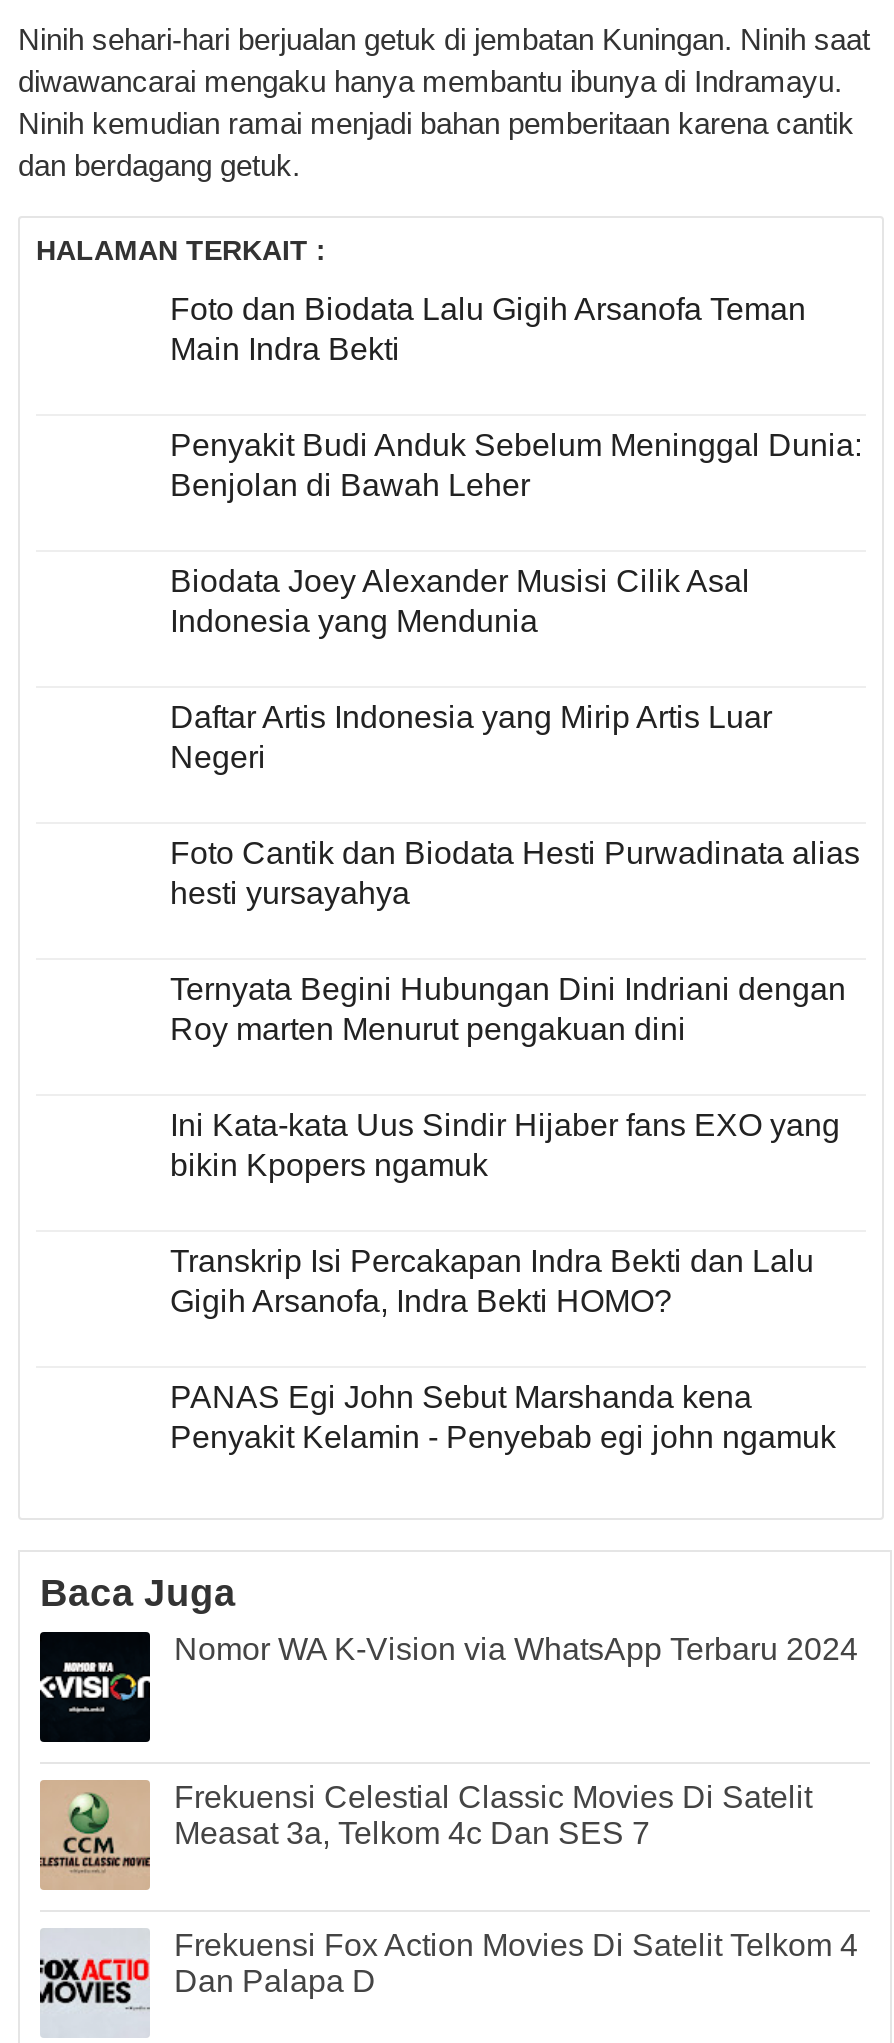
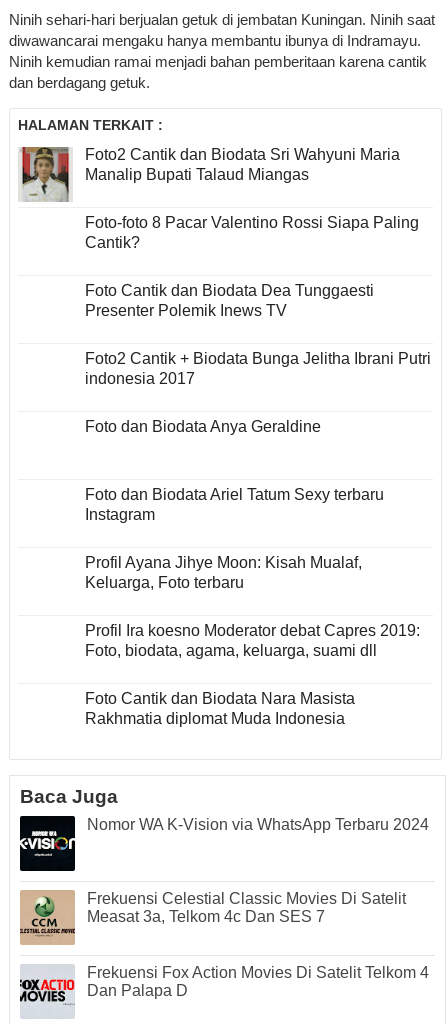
none -> [18,146,72,203] [image]
[170,292,806,366] Foto dan Biodata Lalu Gigih Arsanofa Teman | Main Indra Bekti -> [85,146,400,183] Foto2 Cantik dan Biodata Sri Wahyuni Maria | Manalip Bupati Talaud Miangas
[170,428,862,502] Penyakit Budi Anduk Sebelum Meninggal Dunia: | Benjolan di Bawah Leher -> [85,214,419,251] Foto-foto 8 Pacar Valentino Rossi Siapa Paling | Cantik?
[170,564,750,638] Biodata Joey Alexander Musisi Cilik Asal | Indonesia yang Mendunia -> [85,282,374,319] Foto Cantik dan Biodata Dea Tunggaesti | Presenter Polemik Inews TV
[170,700,772,774] Daftar Artis Indonesia yang Mirip Artis Luar | Negeri -> [85,350,431,387] Foto2 Cantik + Biodata Bunga Jelitha Ibrani Putri | indonesia 2017
[170,836,860,910] Foto Cantik dan Biodata Hesti Purwadinata alias | hesti yursayahya -> [85,418,321,435] Foto dan Biodata Anya Geraldine
[170,972,846,1046] Ternyata Begini Hubungan Dini Indriani dengan | Roy marten Menurut pengakuan dini -> [85,486,384,523] Foto dan Biodata Ariel Tatum Sexy terbaru | Instagram
[170,1108,840,1182] Ini Kata-kata Uus Sindir Hijaber fans EXO yang | bikin Kpopers ngamuk -> [85,554,362,591] Profil Ayana Jihye Moon: Kisah Mualaf, | Keluarga, Foto terbaru
[170,1244,814,1318] Transkrip Isi Percakapan Indra Bekti dan Lalu | Gigih Arsanofa, Indra Bekti HOMO? -> [85,622,420,659] Profil Ira koesno Moderator debat Capres 2019: | Foto, biodata, agama, keluarga, suami dll
[170,1380,836,1454] PANAS Egi John Sebut Marshanda kena | Penyakit Kelamin - Penyebab egi john ngamuk -> [85,690,355,727] Foto Cantik dan Biodata Nara Masista | Rakhmatia diplomat Muda Indonesia

